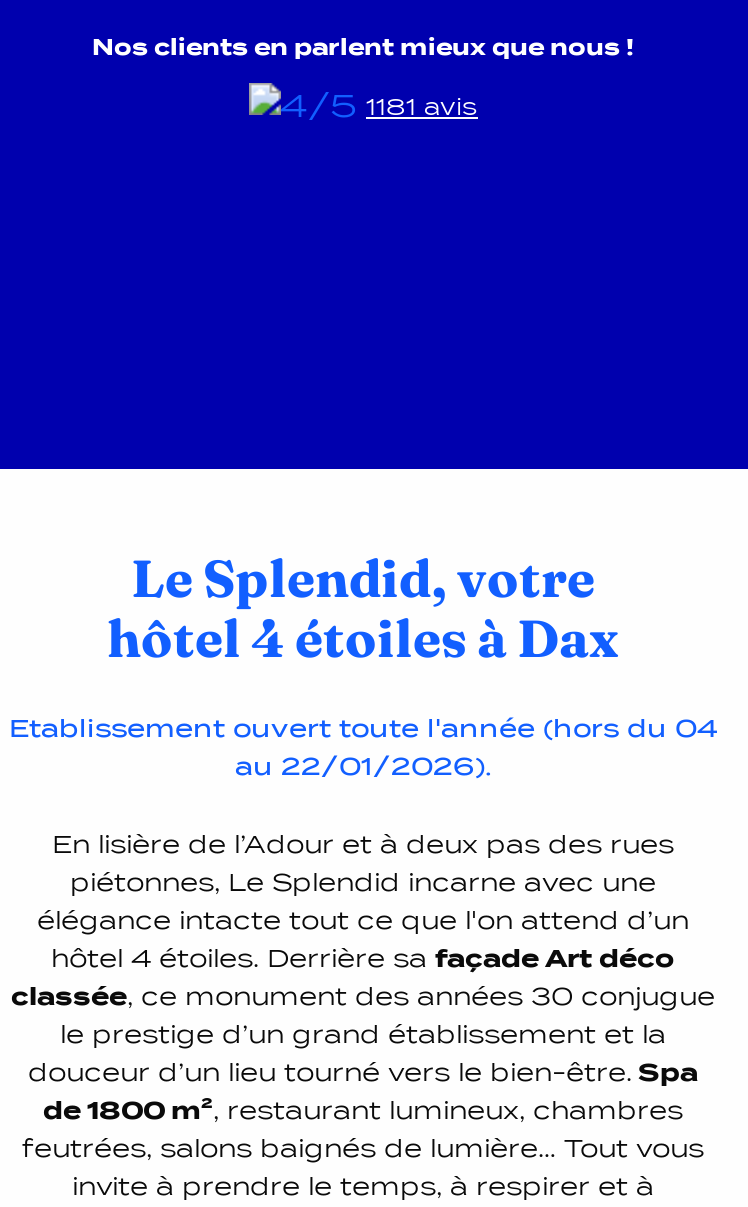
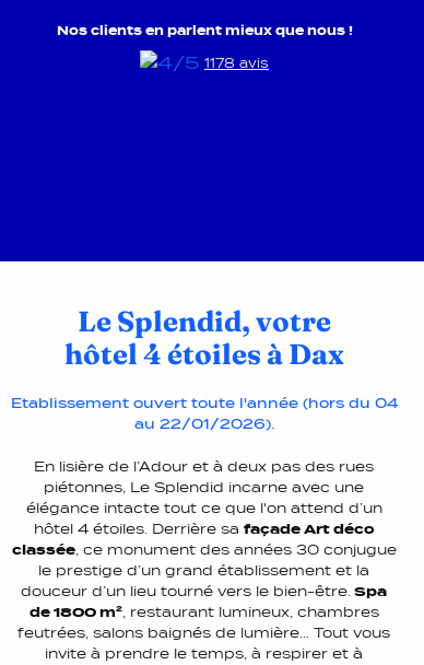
[366,93,478,121] 1181 avis -> [204,56,269,71] 1178 avis

